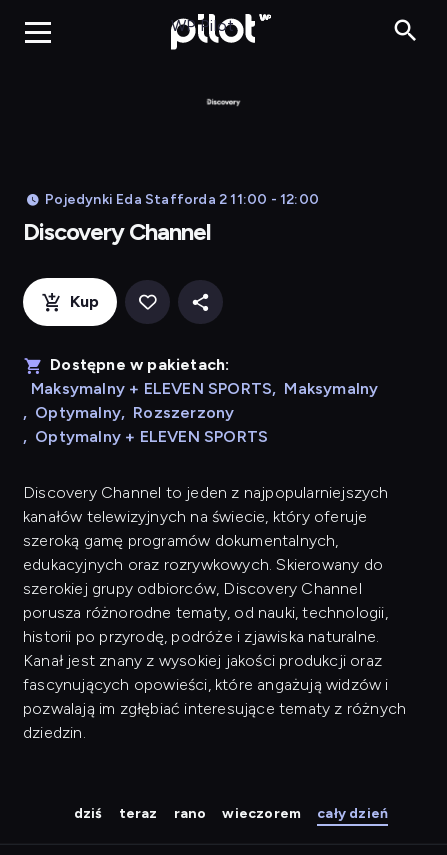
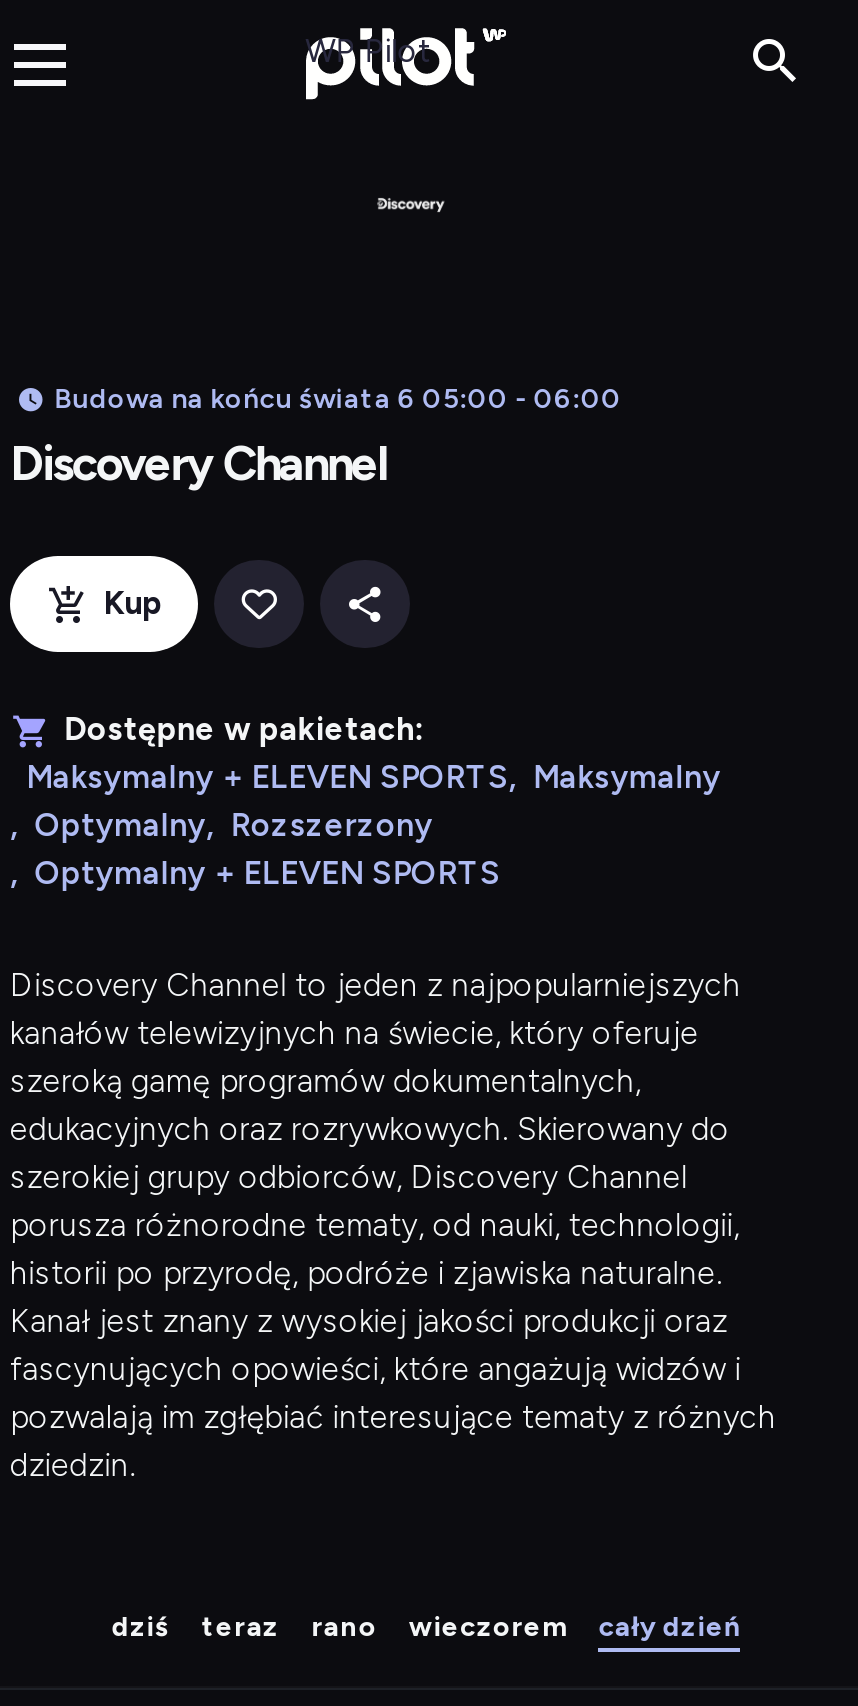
[45,191,319,208] Pojedynki Eda Stafforda 2 11:00 - 12:00 -> [54,382,622,416] Budowa na końcu świata 6 05:00 - 06:00

